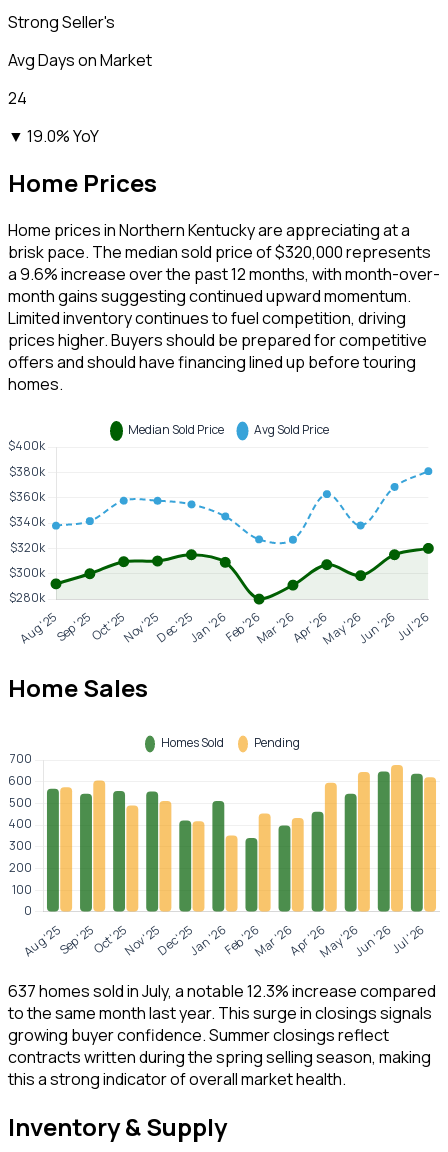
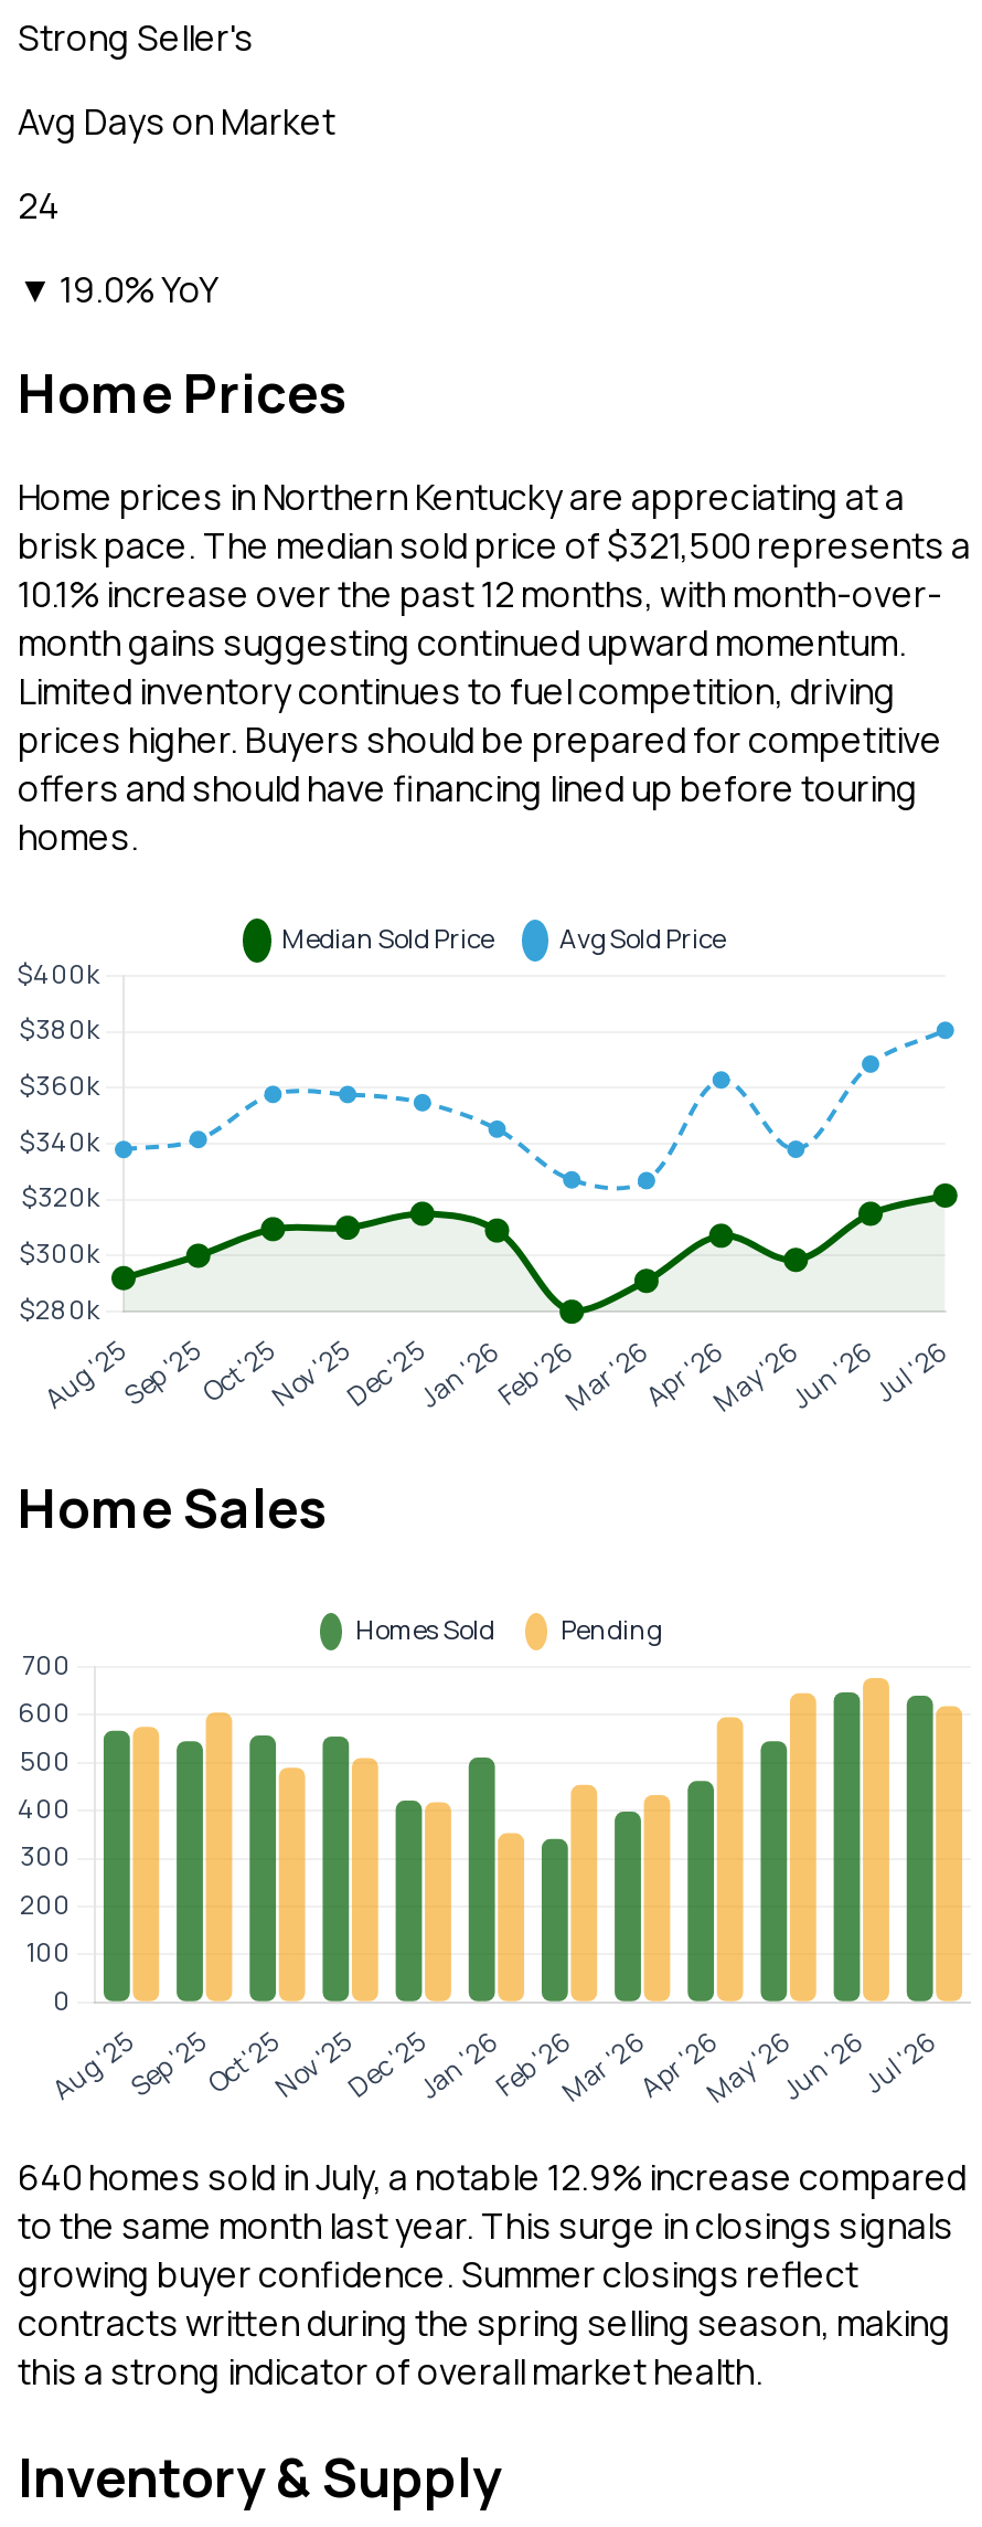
[8,241,440,285] brisk pace. The median sold price of $320,000 represents | a 9.6% increase over the past 12 months, with month-over- -> [18,522,971,619] brisk pace. The median sold price of $321,500 represents a | 10.1% increase over the past 12 months, with month-over-
[8,980,436,1002] 637 homes sold in July, a notable 12.3% increase compared -> [18,2153,967,2202] 640 homes sold in July, a notable 12.9% increase compared

